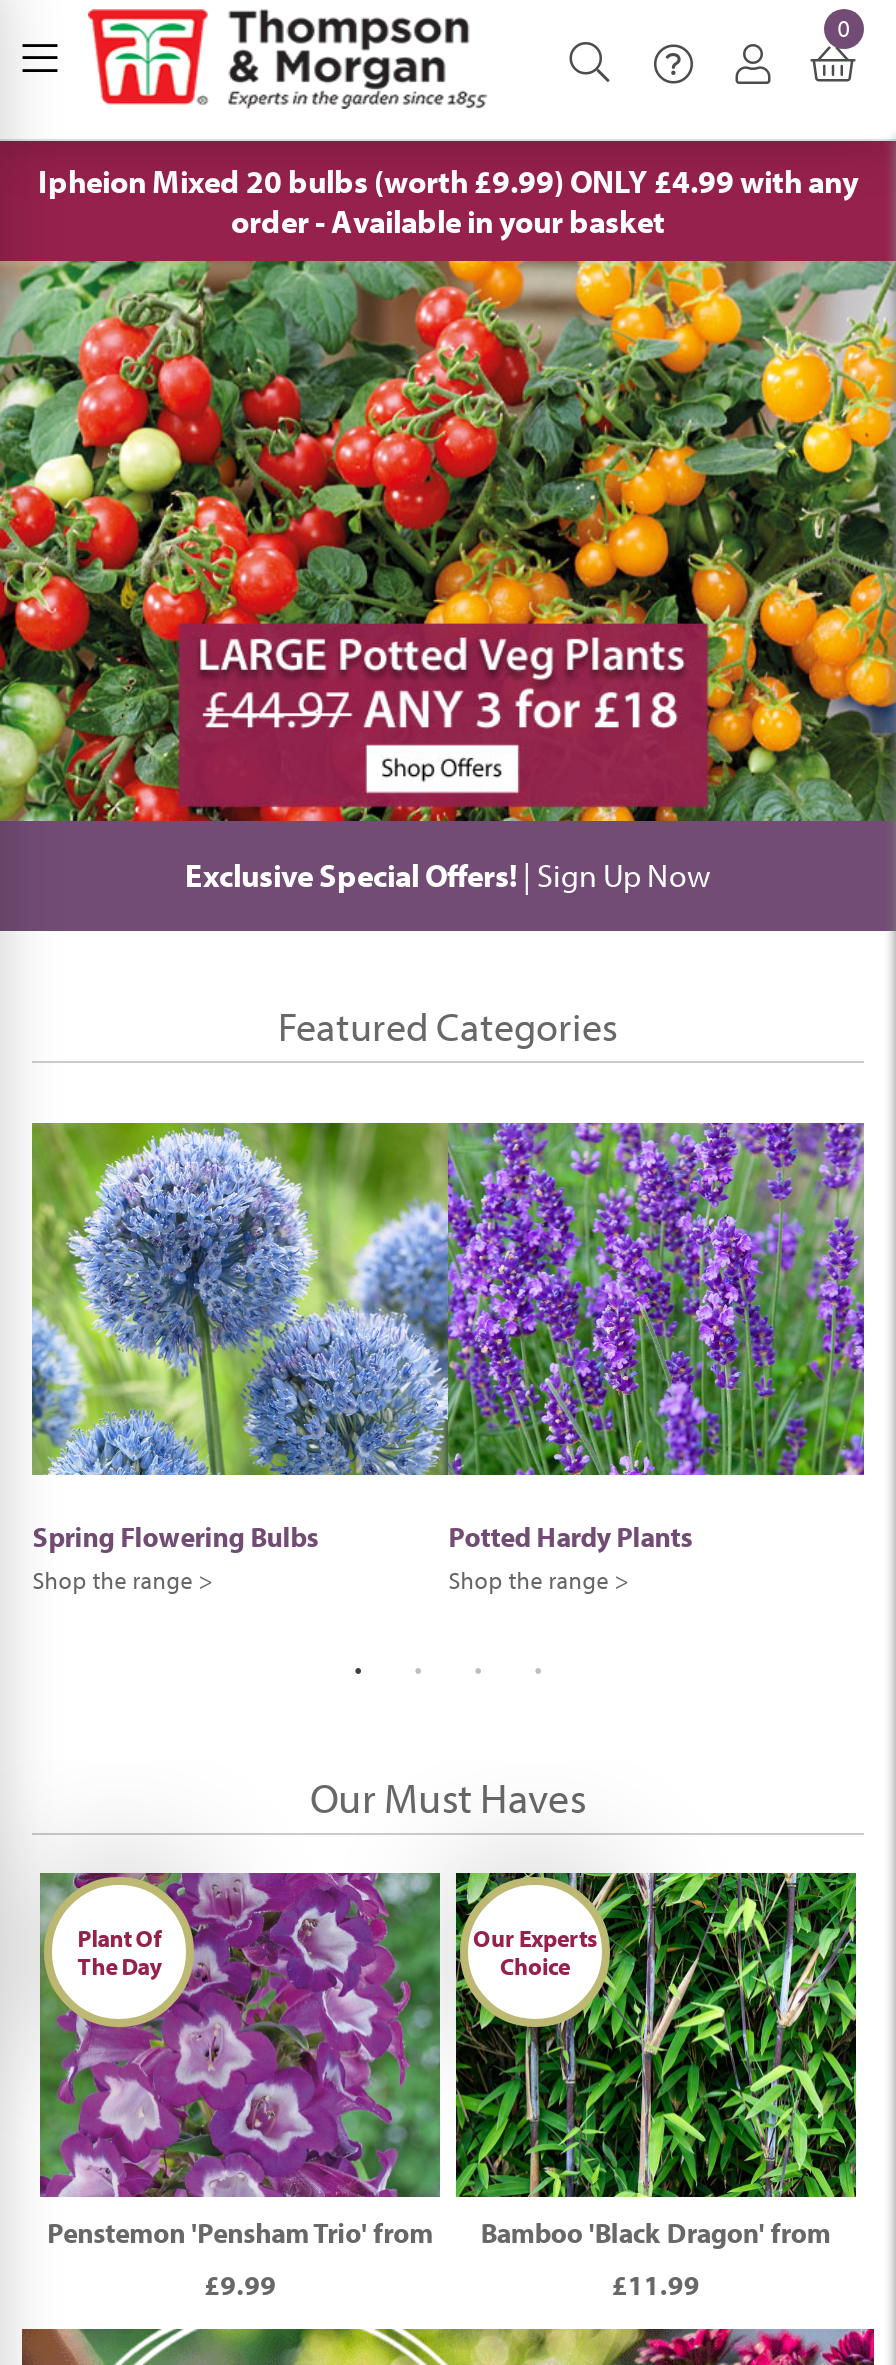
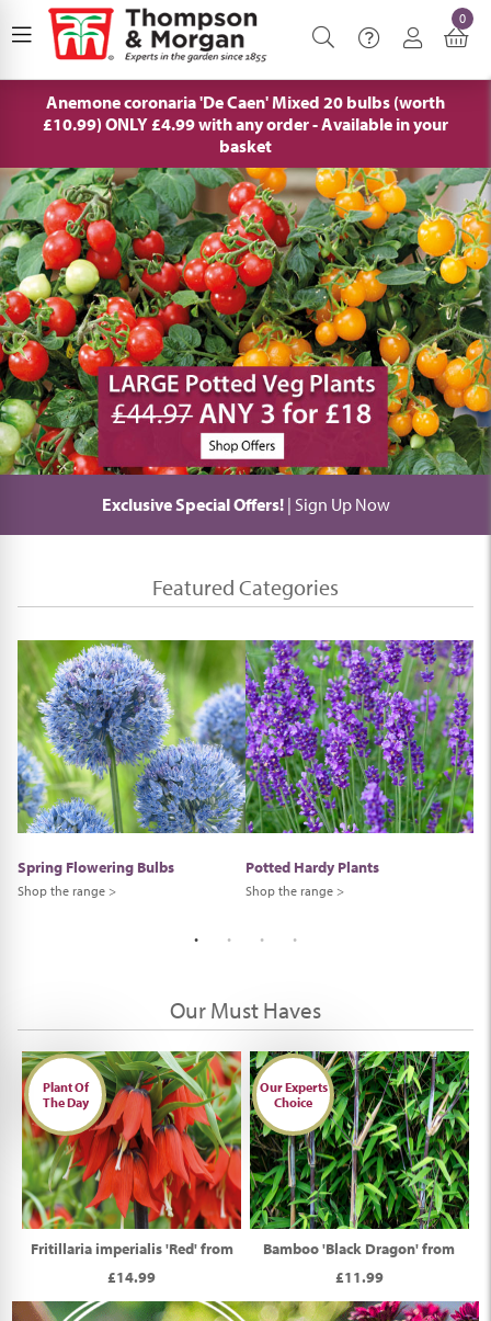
[38,161,858,241] Ipheion Mixed 20 bulbs (worth £9.99) ONLY £4.99 with any | order - Available in your basket -> [43,91,448,157] Anemone coronaria 'De Caen' Mixed 20 bulbs (worth | £10.99) ONLY £4.99 with any order - Available in your | basket
[38,1871,442,2251] [image] | Penstemon 'Pensham Trio' from -> [21,1050,242,1259] [image] | Fritillaria imperialis 'Red' from
[204,2267,276,2303] £9.99 -> [108,1268,156,1287] £14.99

